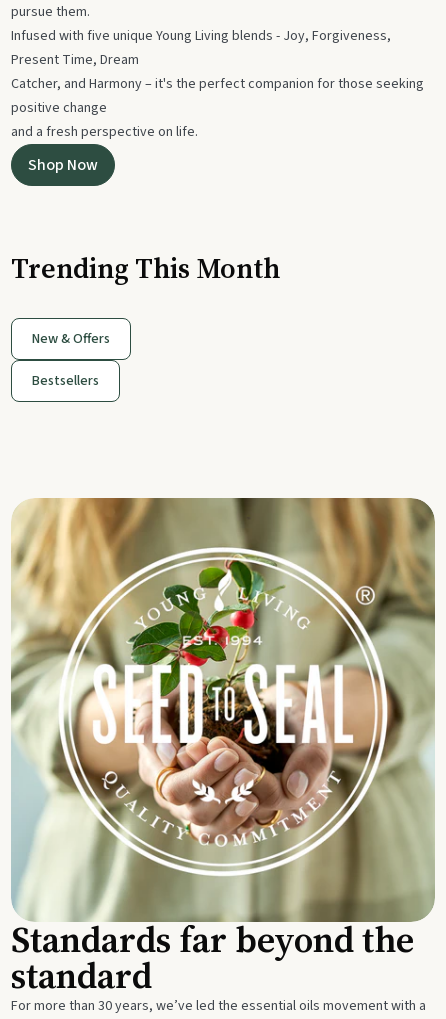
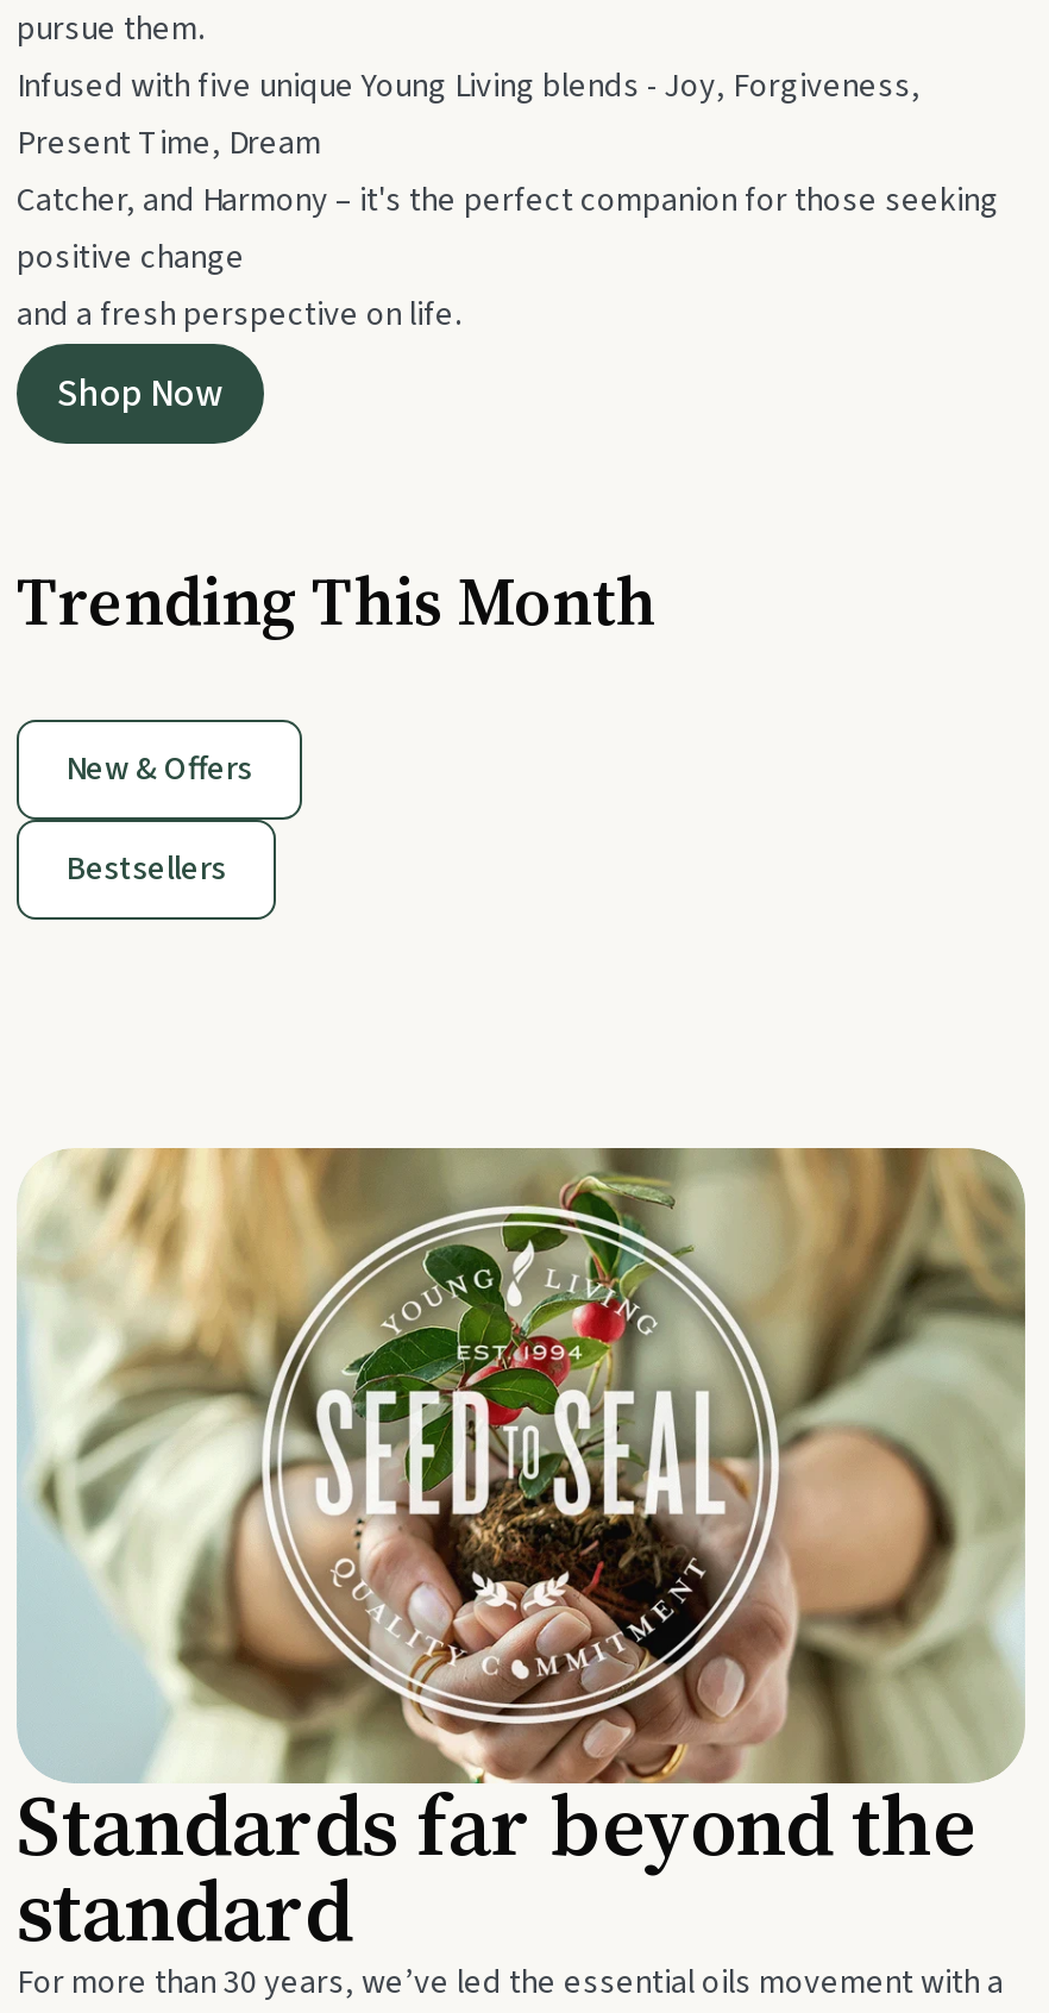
[11,498,435,913] [image] -> [19,1147,1023,1761] [image]

